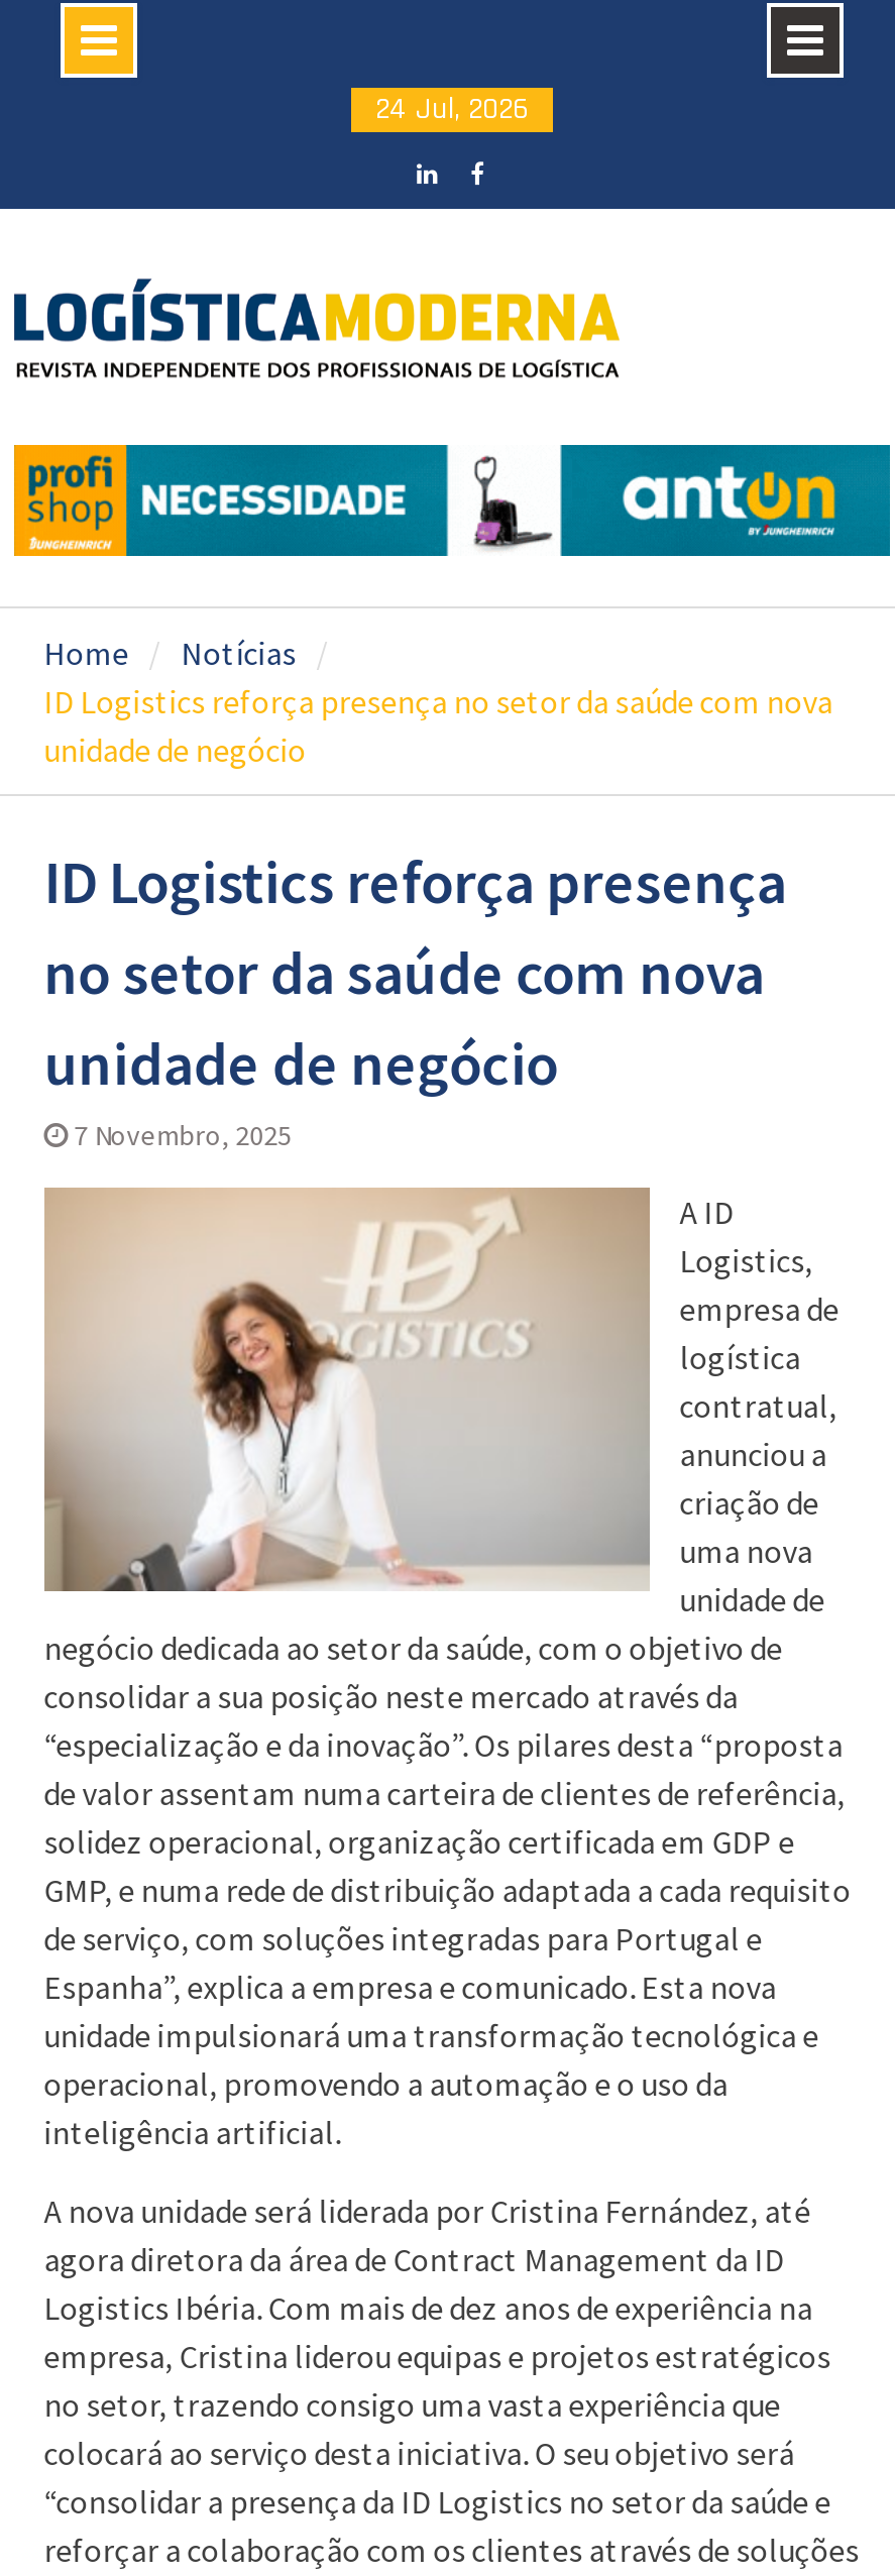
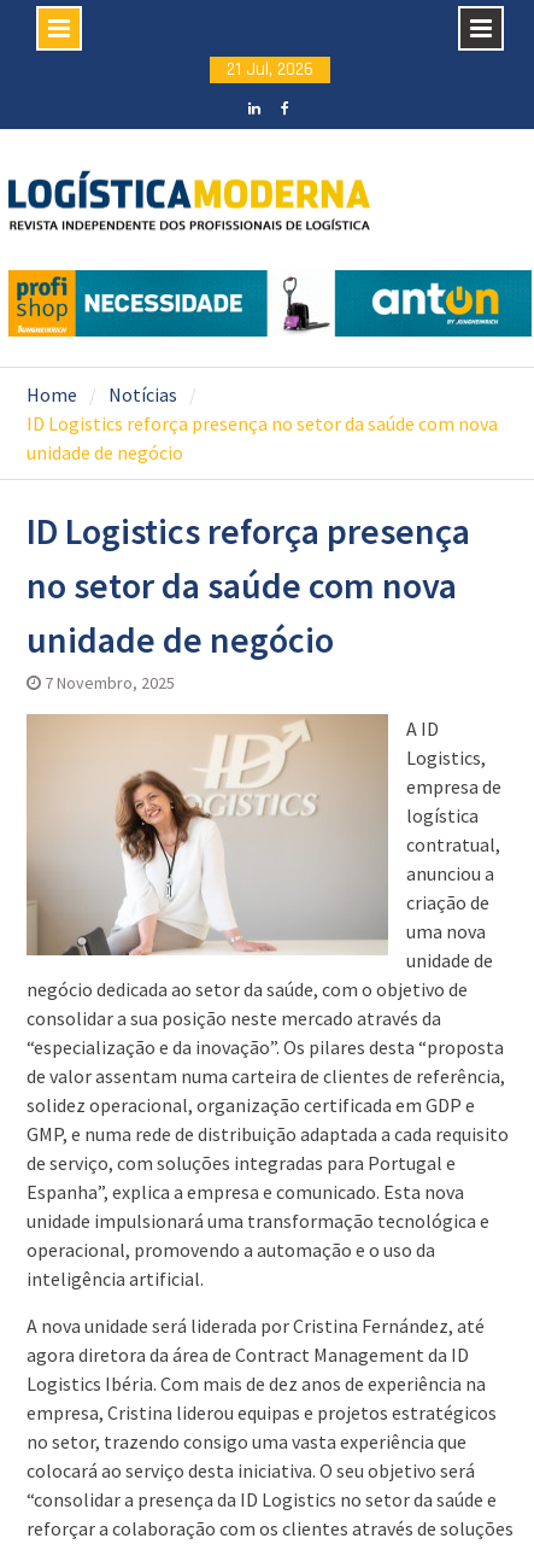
[375,90,529,128] 24 Jul, 2026 -> [227,58,313,81] 21 Jul, 2026

